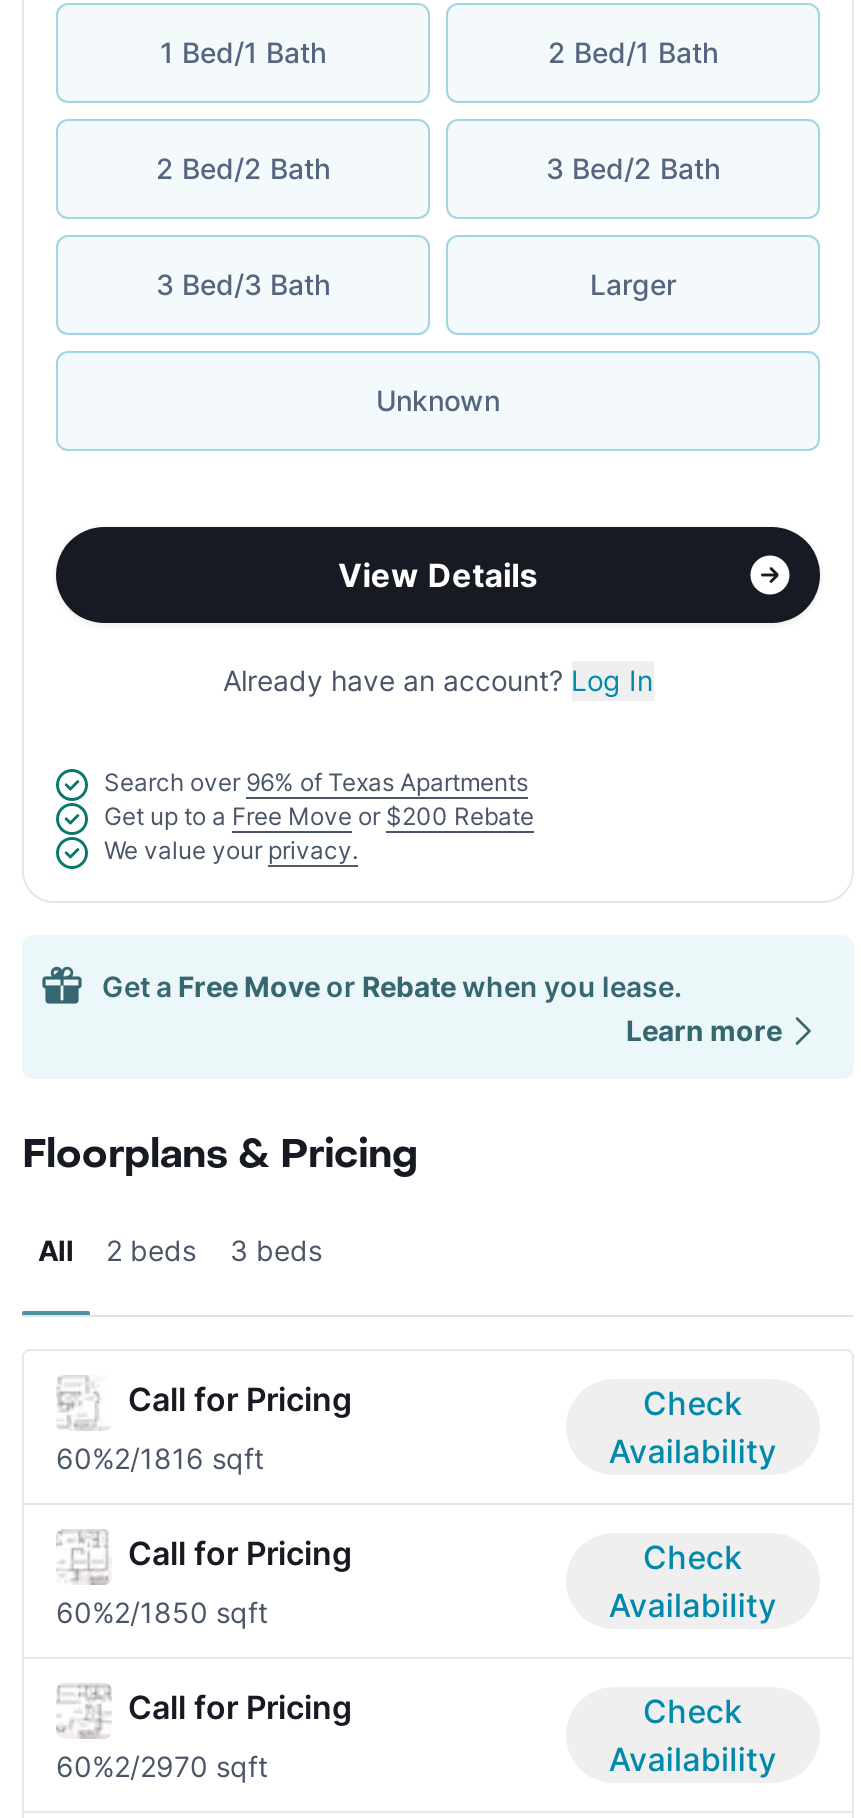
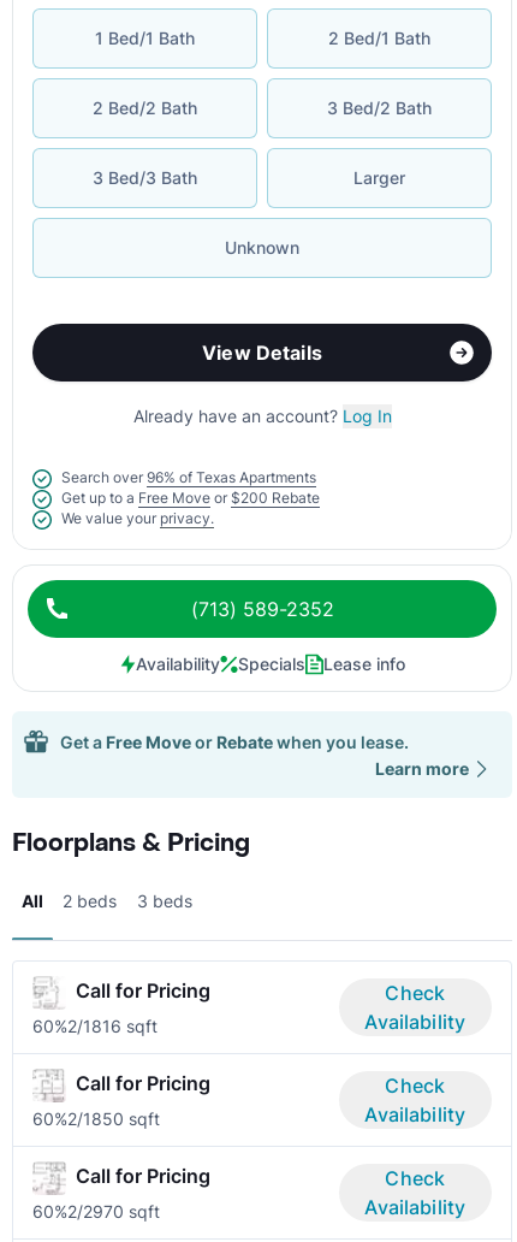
none -> [135,596,405,673] (713) 589-2352 | Availability | Specials | Lease info

